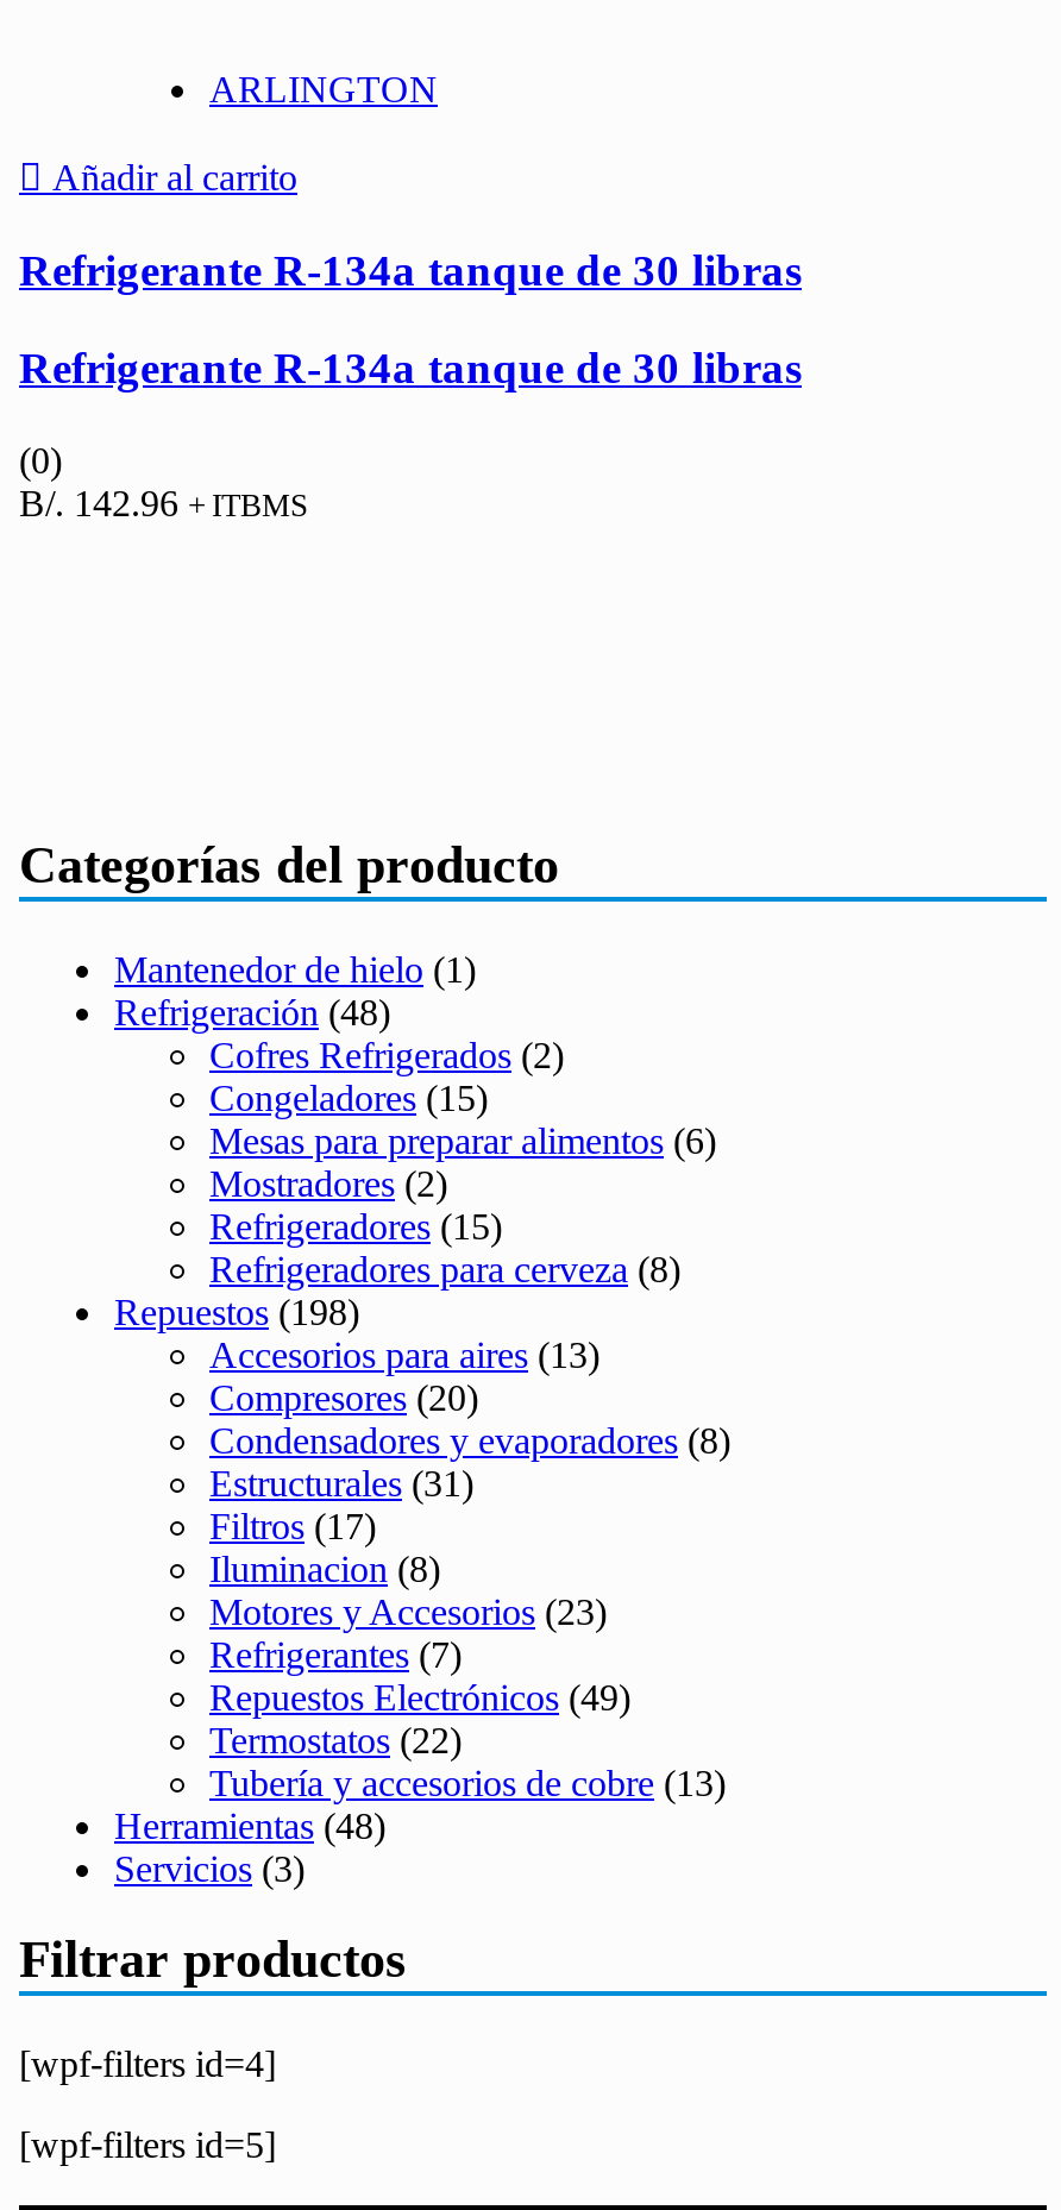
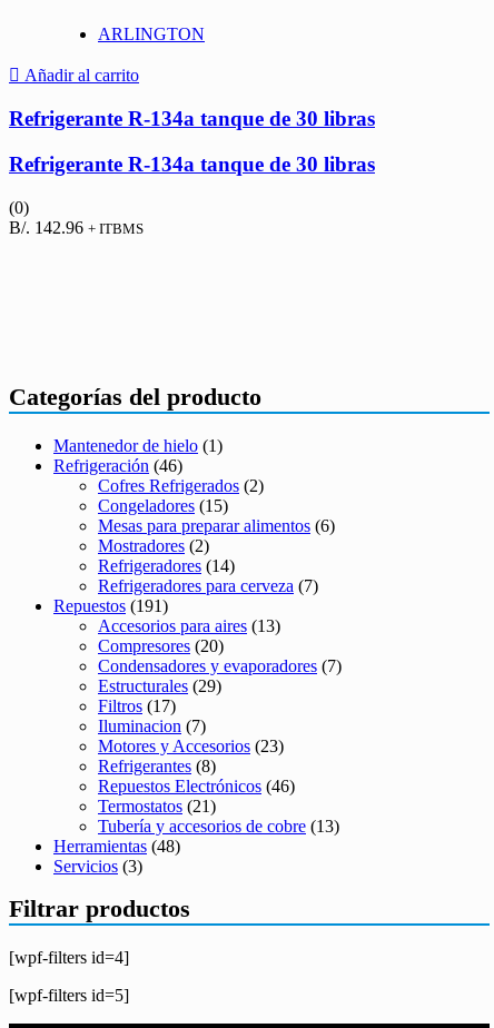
[114,992,390,1032] Refrigeración (48) -> [53,456,182,475] Refrigeración (46)
[209,1206,502,1246] Refrigeradores (15) -> [98,556,235,575] Refrigeradores (14)
[209,1249,680,1289] Refrigeradores para cerveza (8) -> [98,576,318,595] Refrigeradores para cerveza (7)
[114,1292,359,1332] Repuestos (198) -> [53,596,168,615] Repuestos (191)
[209,1420,730,1460] Condensadores y evaporadores (8) -> [98,656,342,675] Condensadores y evaporadores (7)
[209,1463,473,1503] Estructurales (31) -> [98,676,221,695] Estructurales (29)
[209,1548,440,1589] Iluminacion (8) -> [98,716,206,735] Iluminacion (7)
[209,1634,462,1675] Refrigerantes (7) -> [98,756,216,775] Refrigerantes (8)
[209,1677,630,1717] Repuestos Electrónicos (49) -> [98,776,295,795] Repuestos Electrónicos (46)
[209,1720,462,1760] Termostatos (22) -> [98,796,216,815] Termostatos (21)

